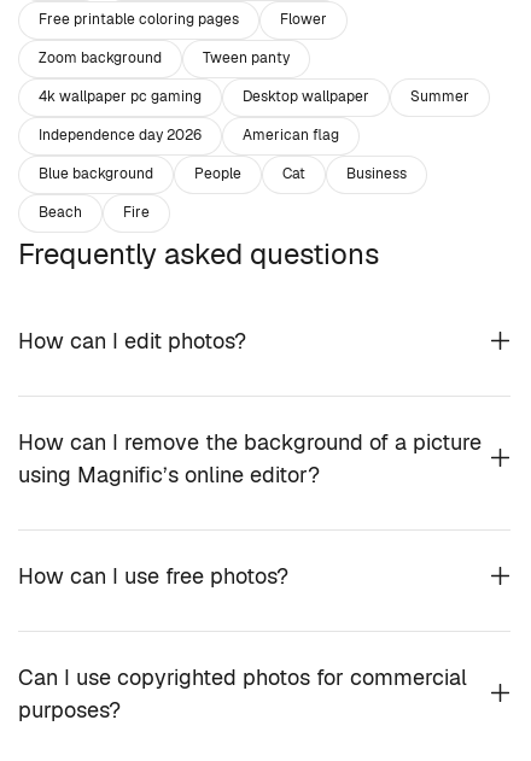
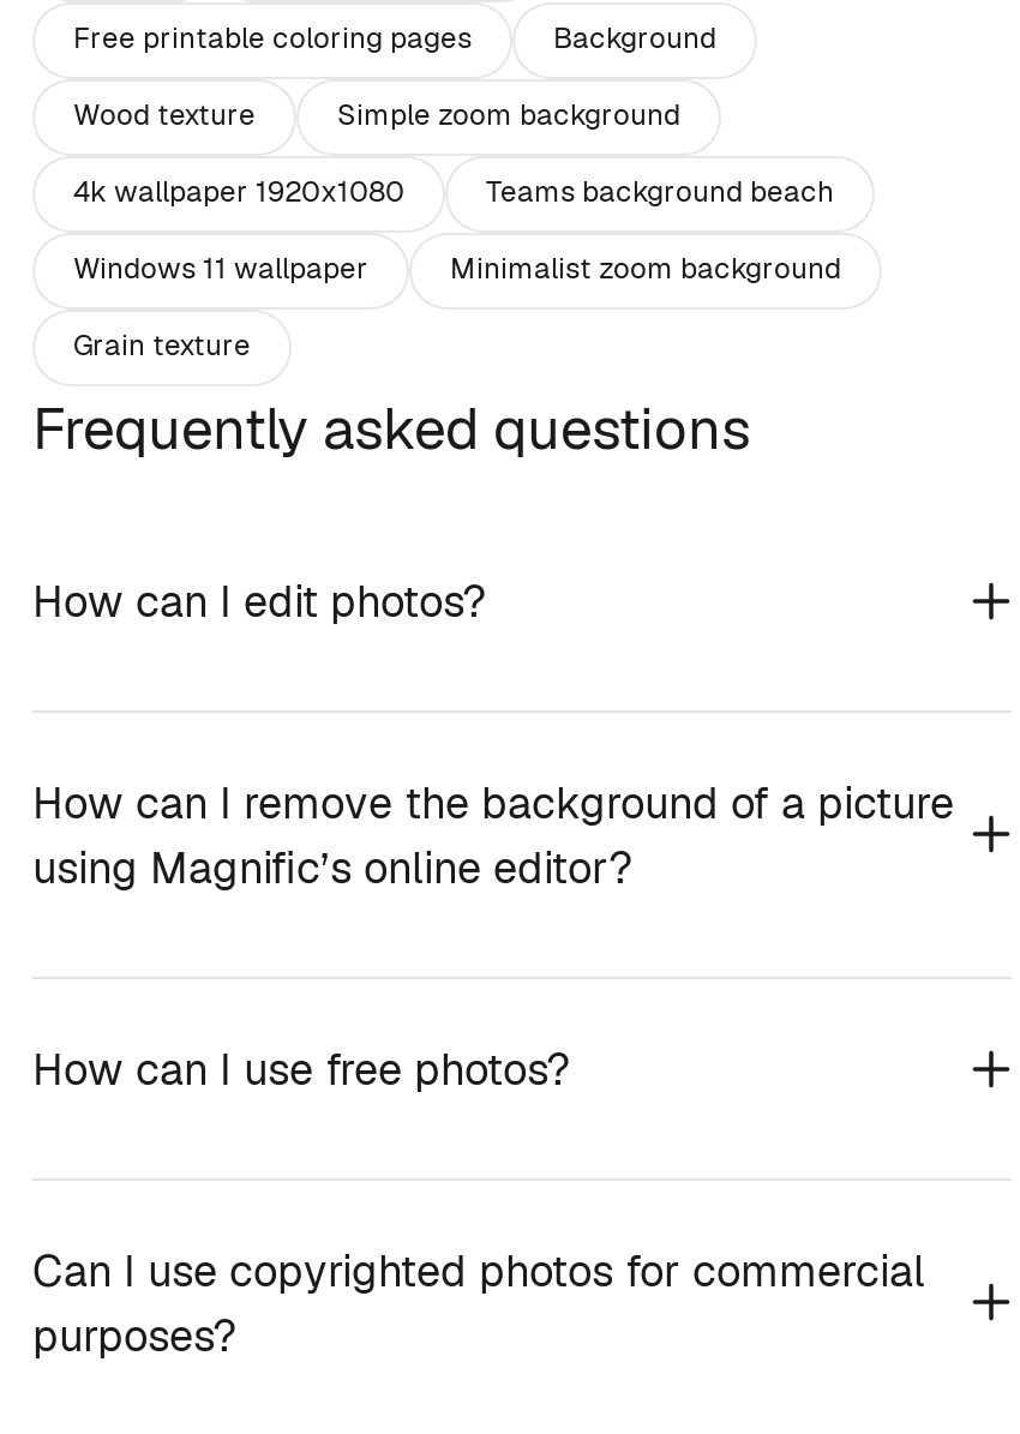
[39,10,469,223] Flower | Zoom background | Tween panty | 4k wallpaper pc gaming | Desktop wallpaper | Summer | Independence day 2026 | American flag | Blue background | People | Cat | Business | Beach | Fire -> [73,20,841,366] Background | Wood texture | Simple zoom background | 4k wallpaper 1920x1080 | Teams background beach | Windows 11 wallpaper | Minimalist zoom background | Grain texture

